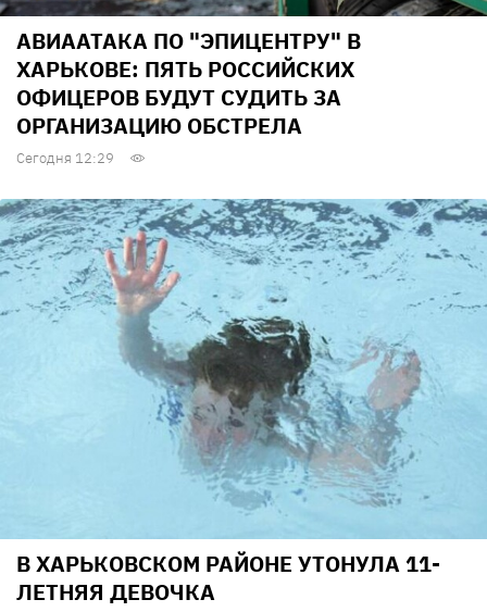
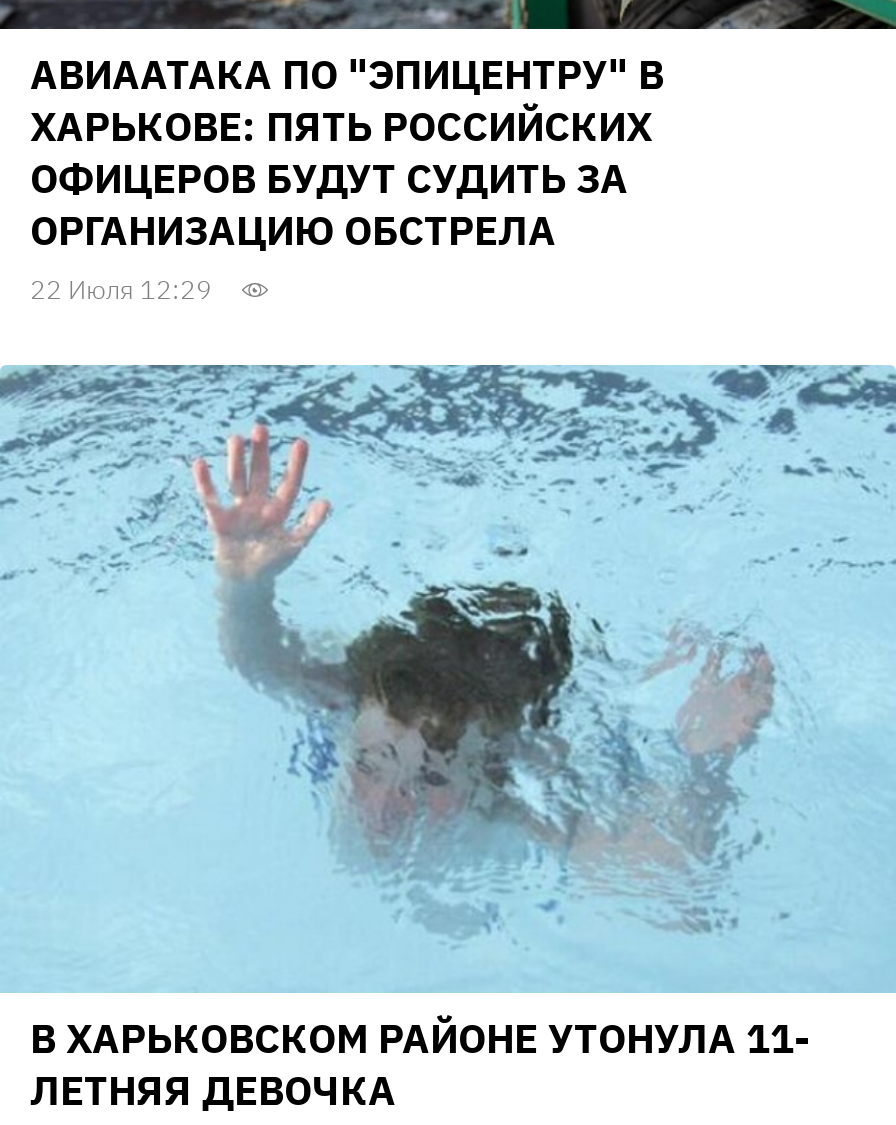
[16,149,114,167] Сегодня 12:29 -> [30,273,212,307] 22 Июля 12:29

